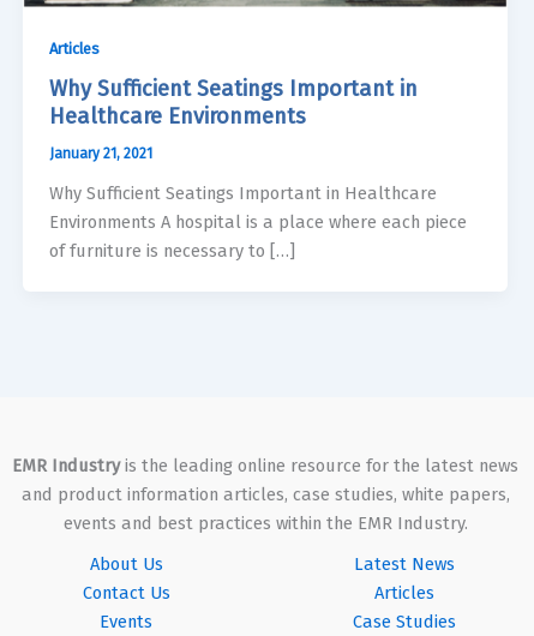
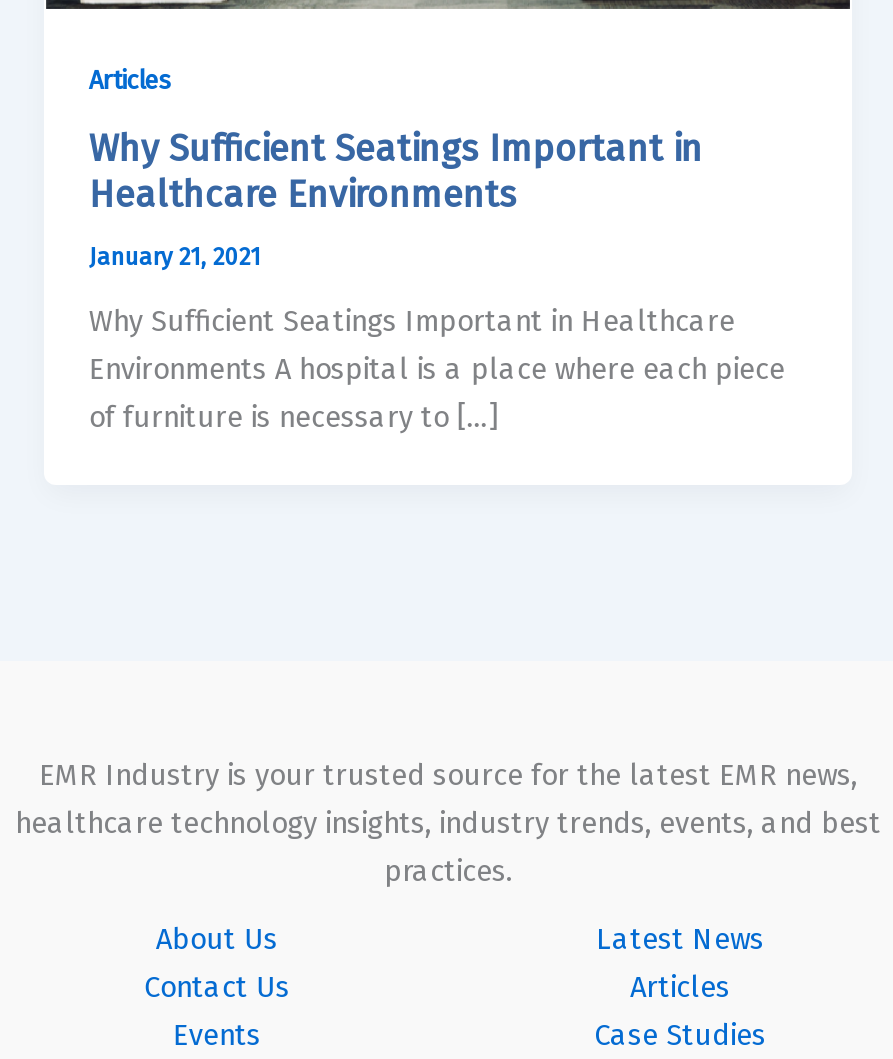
[12,455,518,534] EMR Industry is the leading online resource for the latest news | and product information articles, case studies, white papers, | events and best practices within the EMR Industry. -> [15,757,881,889] EMR Industry is your trusted source for the latest EMR news, | healthcare technology insights, industry trends, events, and best | practices.

